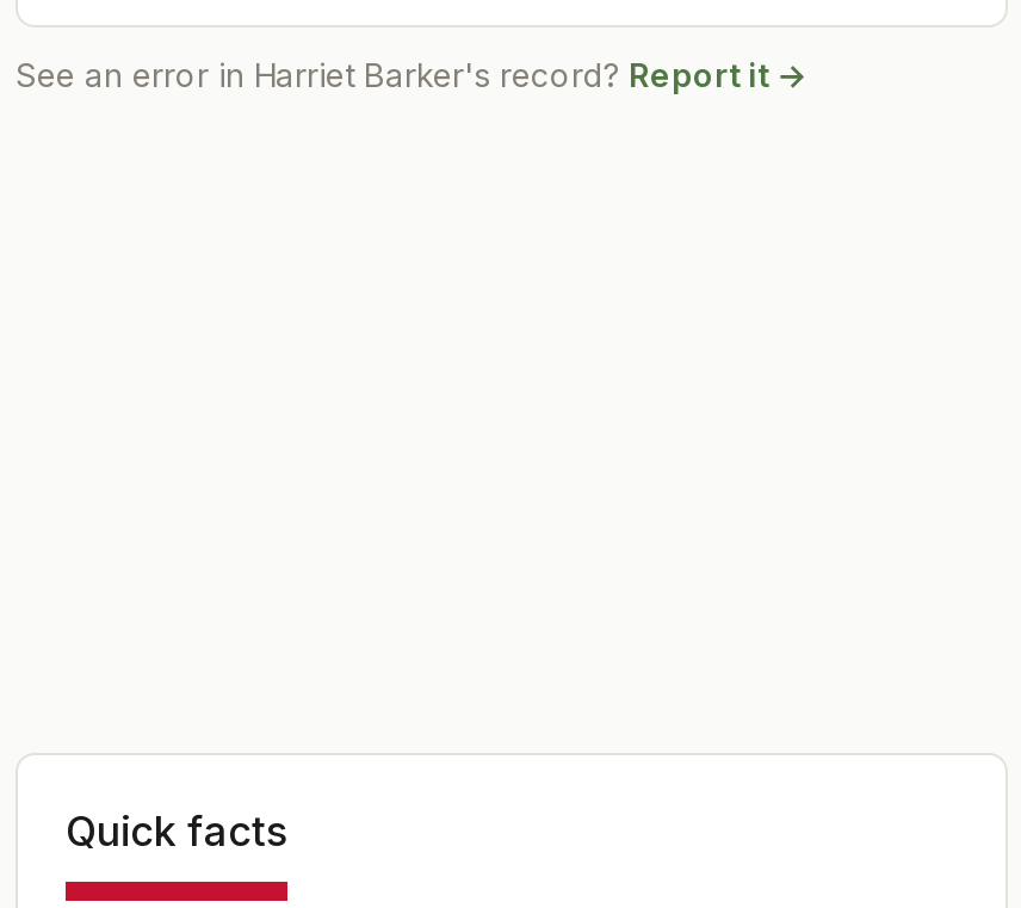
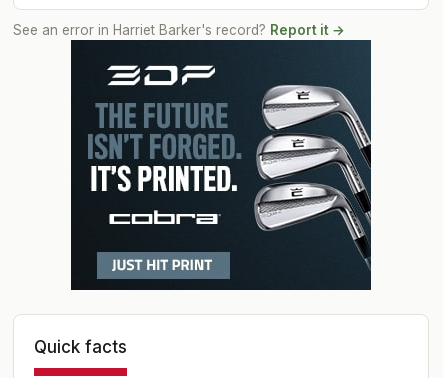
none -> [70,39,372,291] [image]

